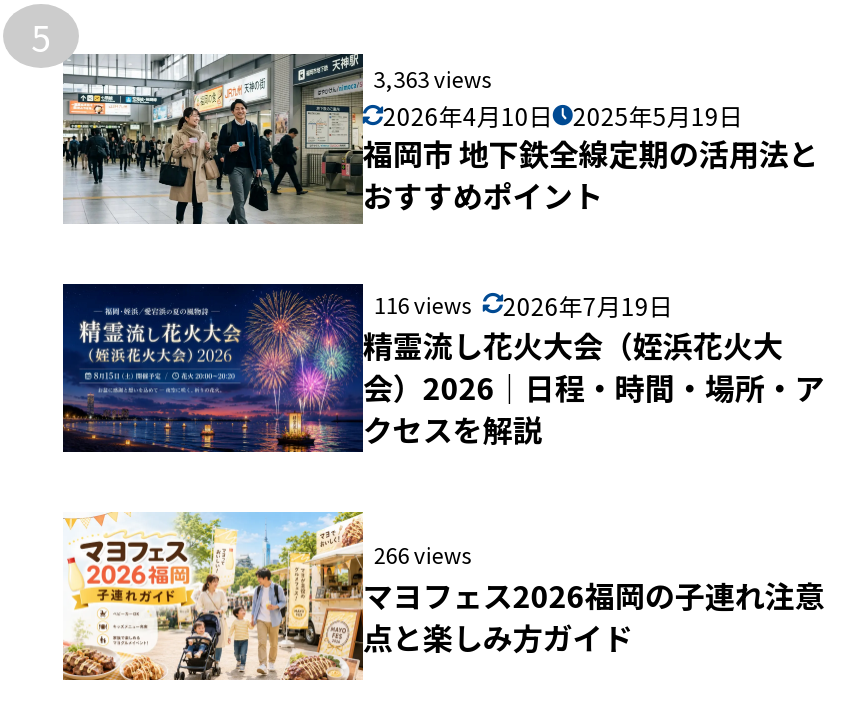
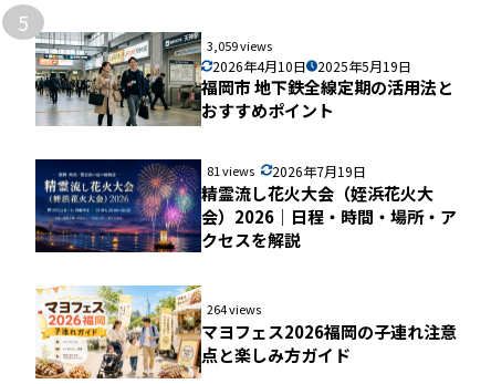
[374,63,492,95] 3,363 views -> [207,37,272,55] 3,059 views
[374,287,673,321] 116 views 2026年7月19日 -> [207,161,366,180] 81 views 2026年7月19日
[374,537,472,569] 266 views -> [207,299,261,317] 264 views

